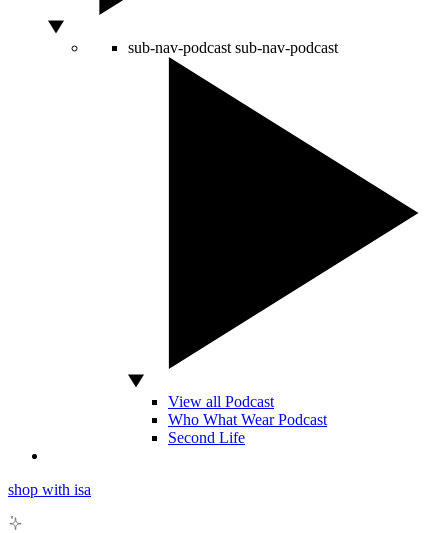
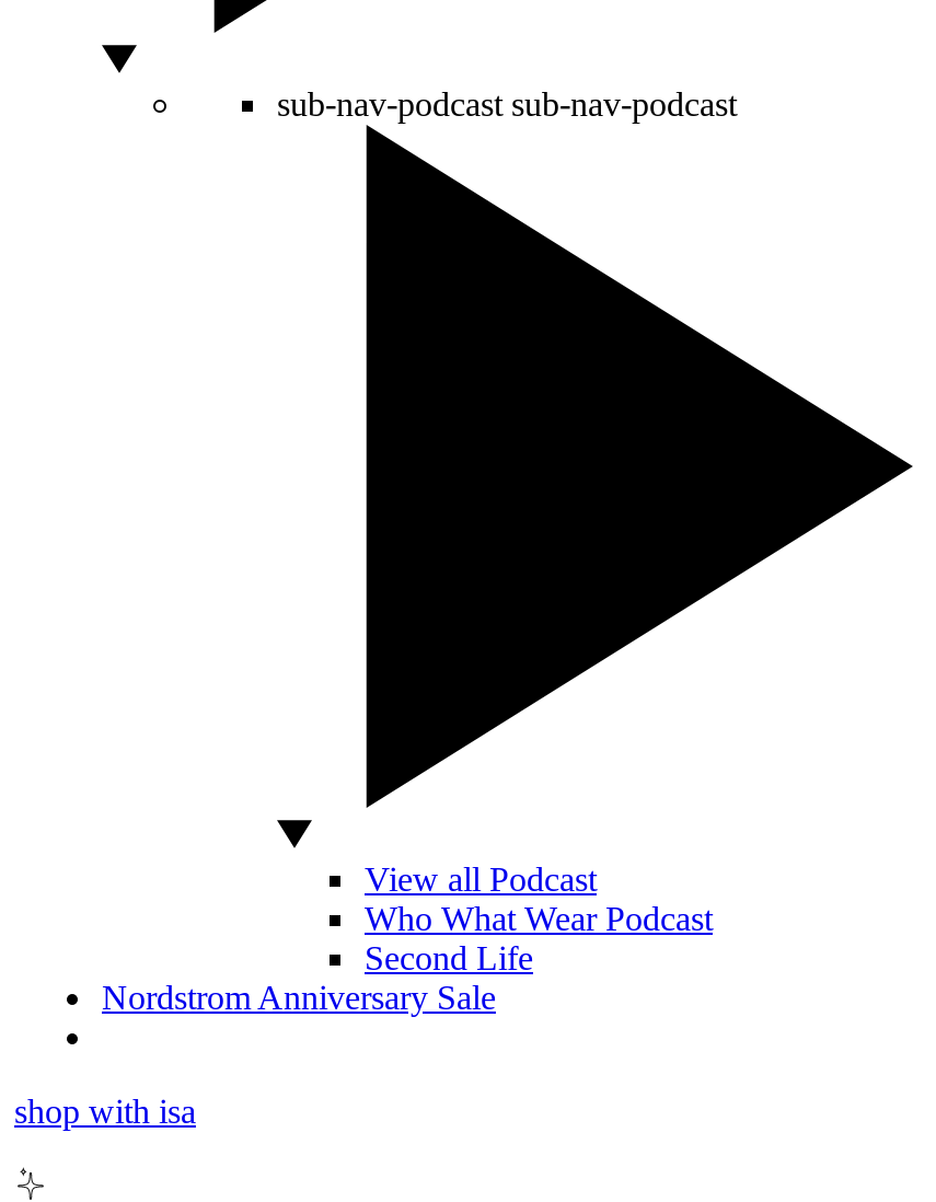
none -> [102,978,496,1015] Nordstrom Anniversary Sale

